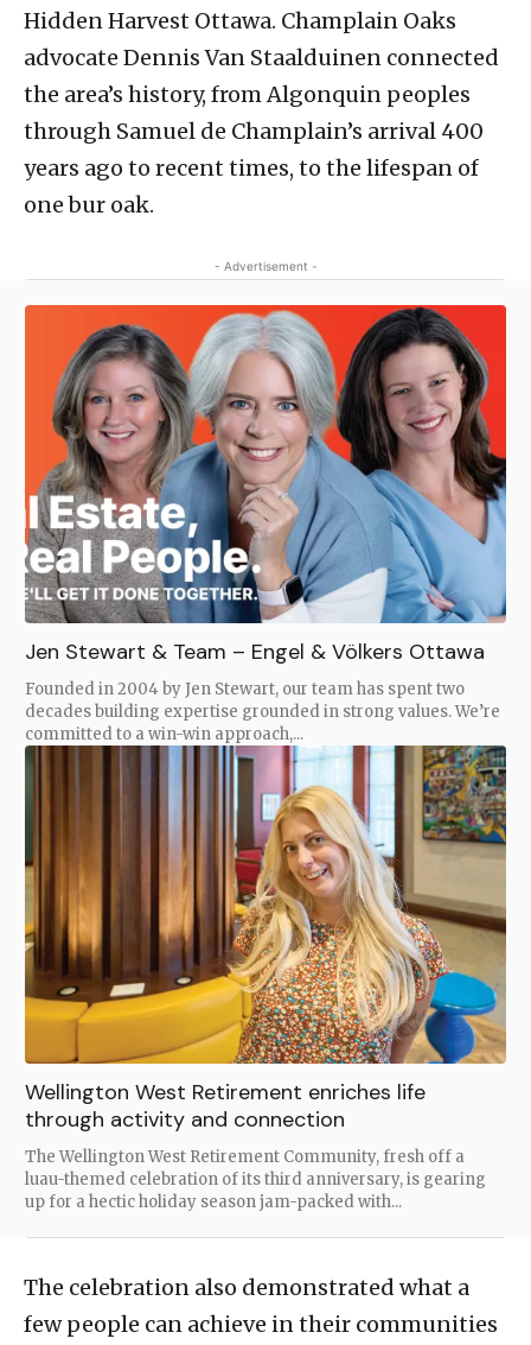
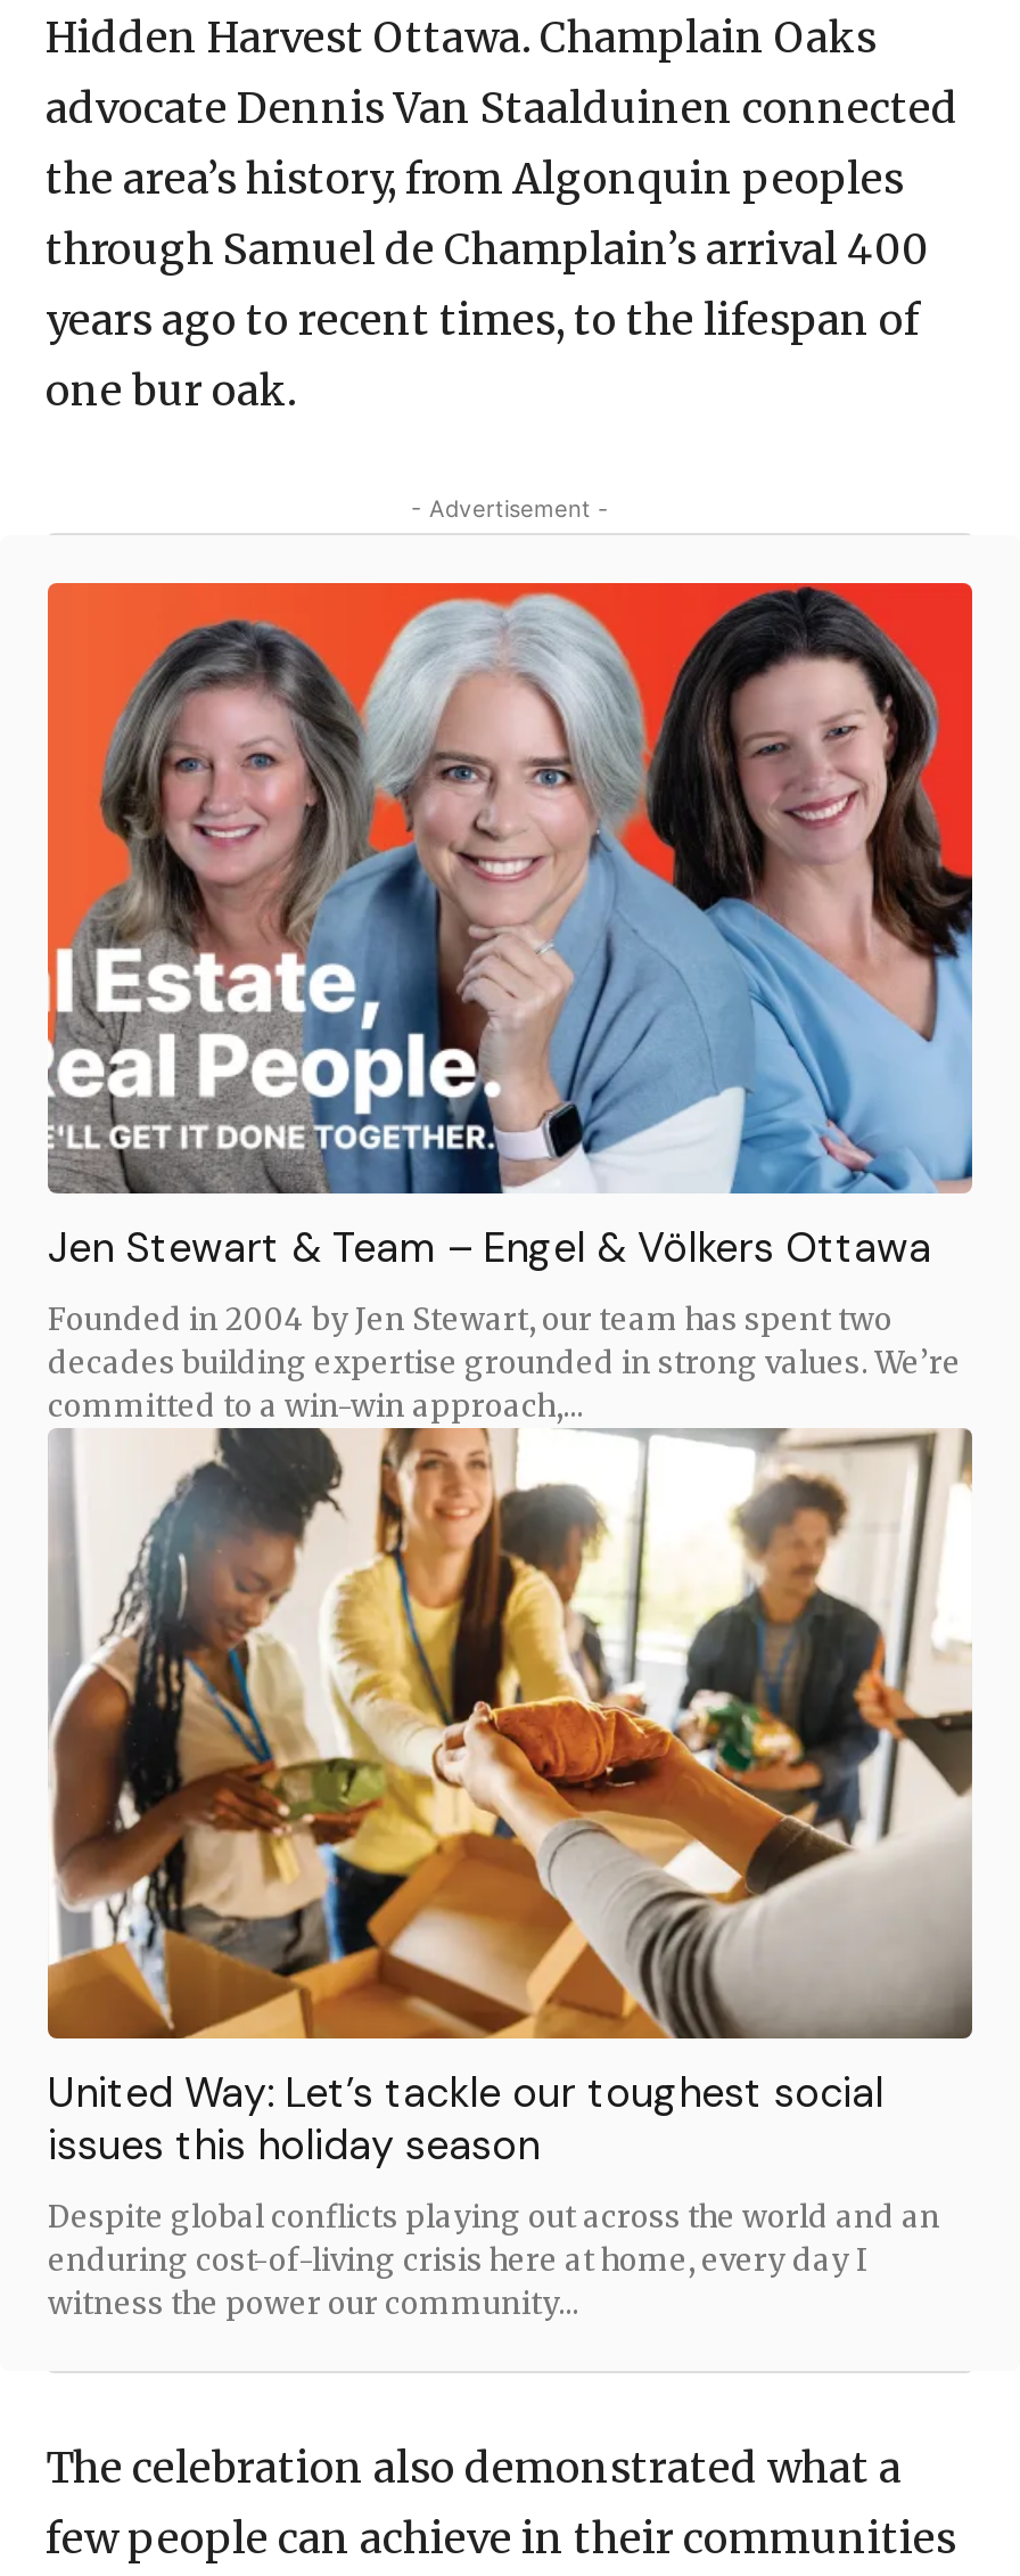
[24,744,507,1133] [image] | Wellington West Retirement enriches life | through activity and connection -> [48,1426,974,2172] [image] | United Way: Let’s tackle our toughest social | issues this holiday season
[25,1147,487,1212] The Wellington West Retirement Community, fresh off a | luau-themed celebration of its third anniversary, is gearing | up for a hectic holiday season jam-packed with... -> [48,2197,940,2323] Despite global conflicts playing out across the world and an | enduring cost-of-living crisis here at home, every day I | witness the power our community...

